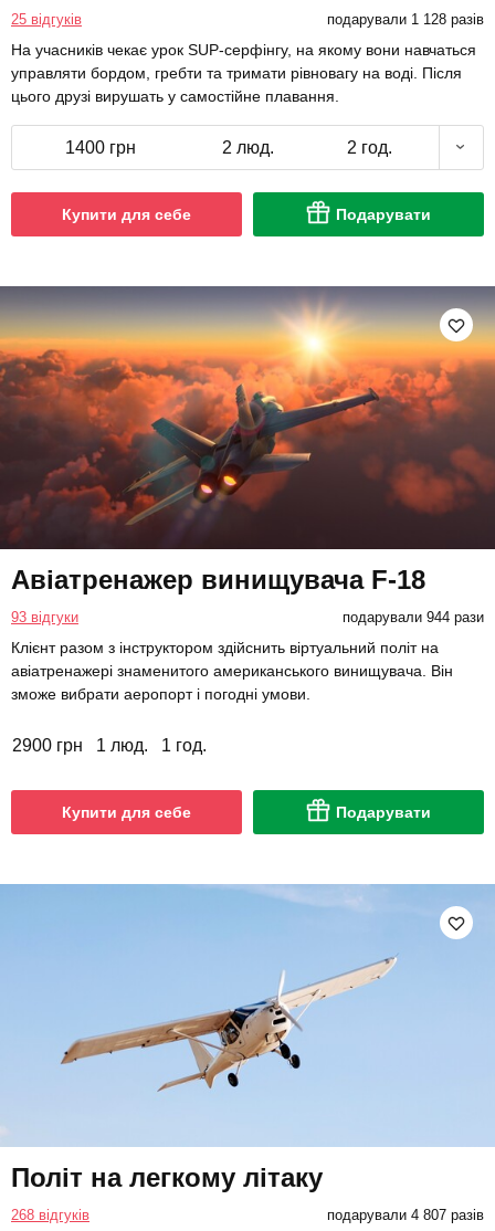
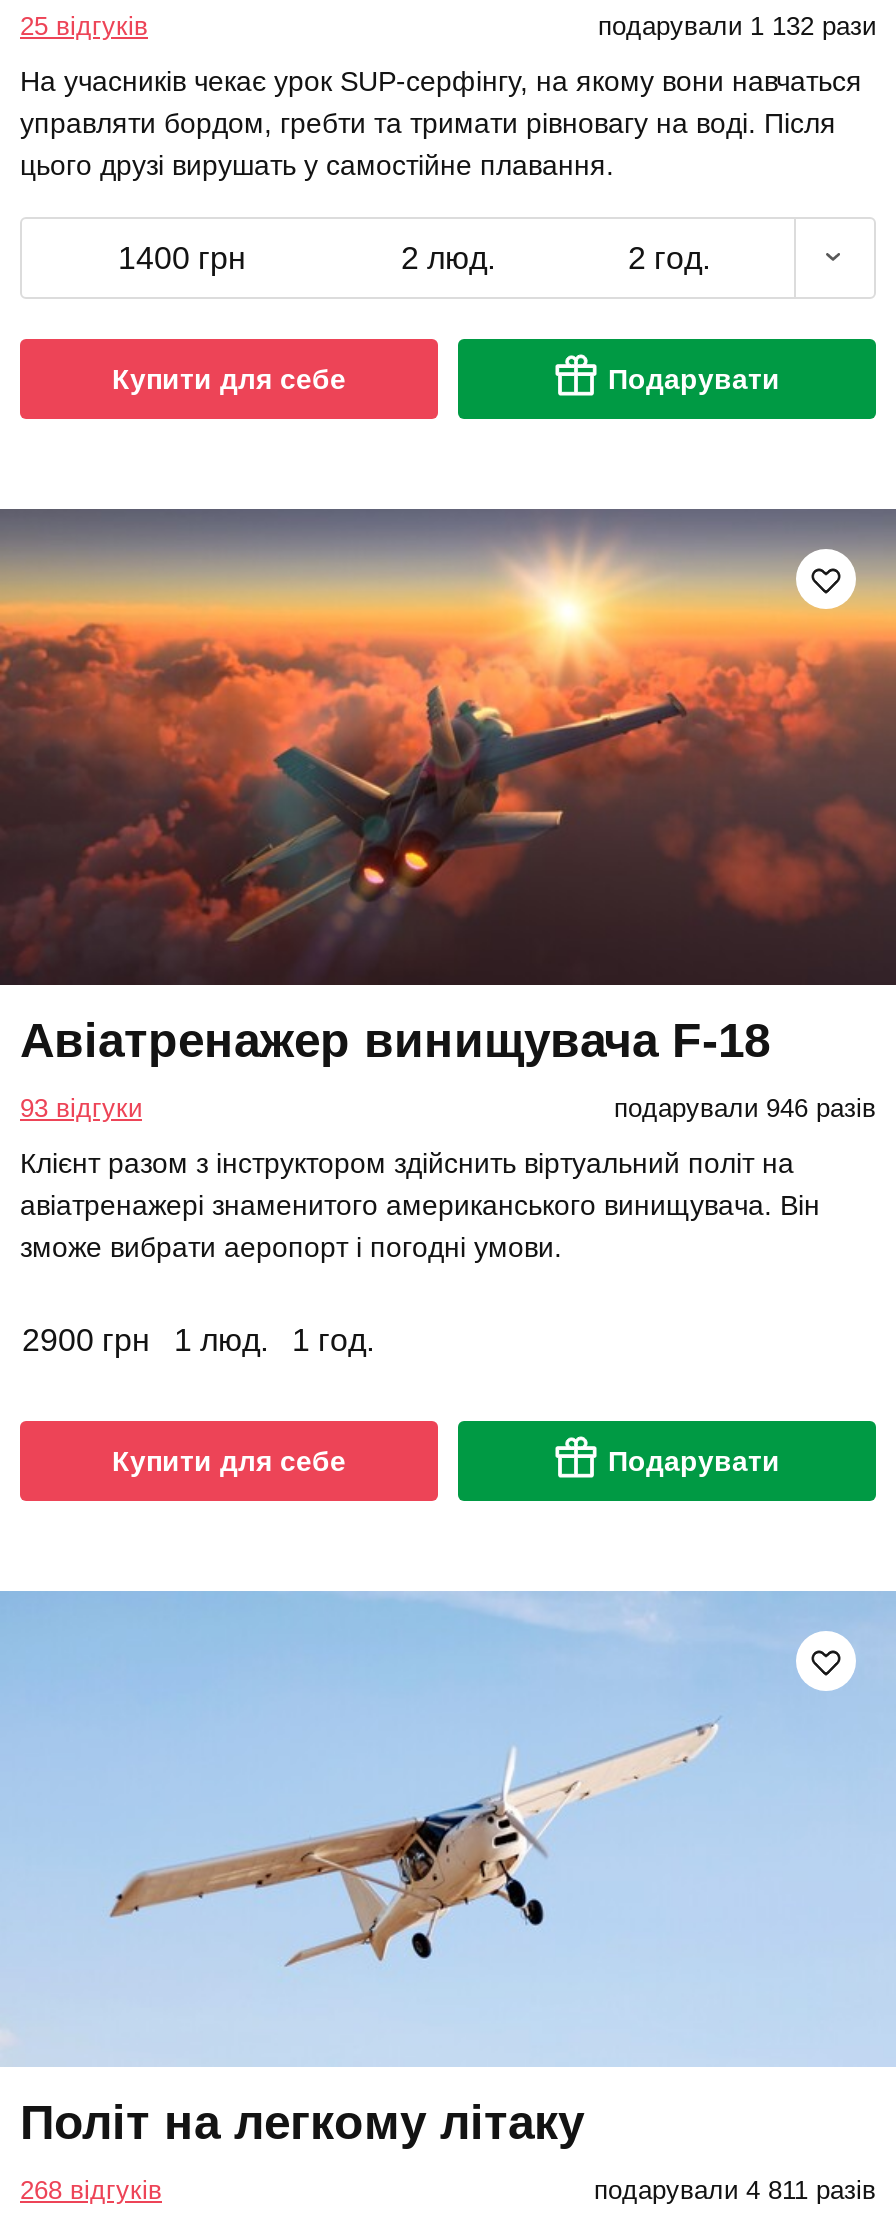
[327,11,484,27] подарували 1 128 разів -> [598,10,876,40] подарували 1 132 рази
[343,609,484,625] подарували 944 рази -> [614,1093,876,1123] подарували 946 разів
[327,1207,484,1224] подарували 4 807 разів -> [594,2176,876,2206] подарували 4 811 разів

